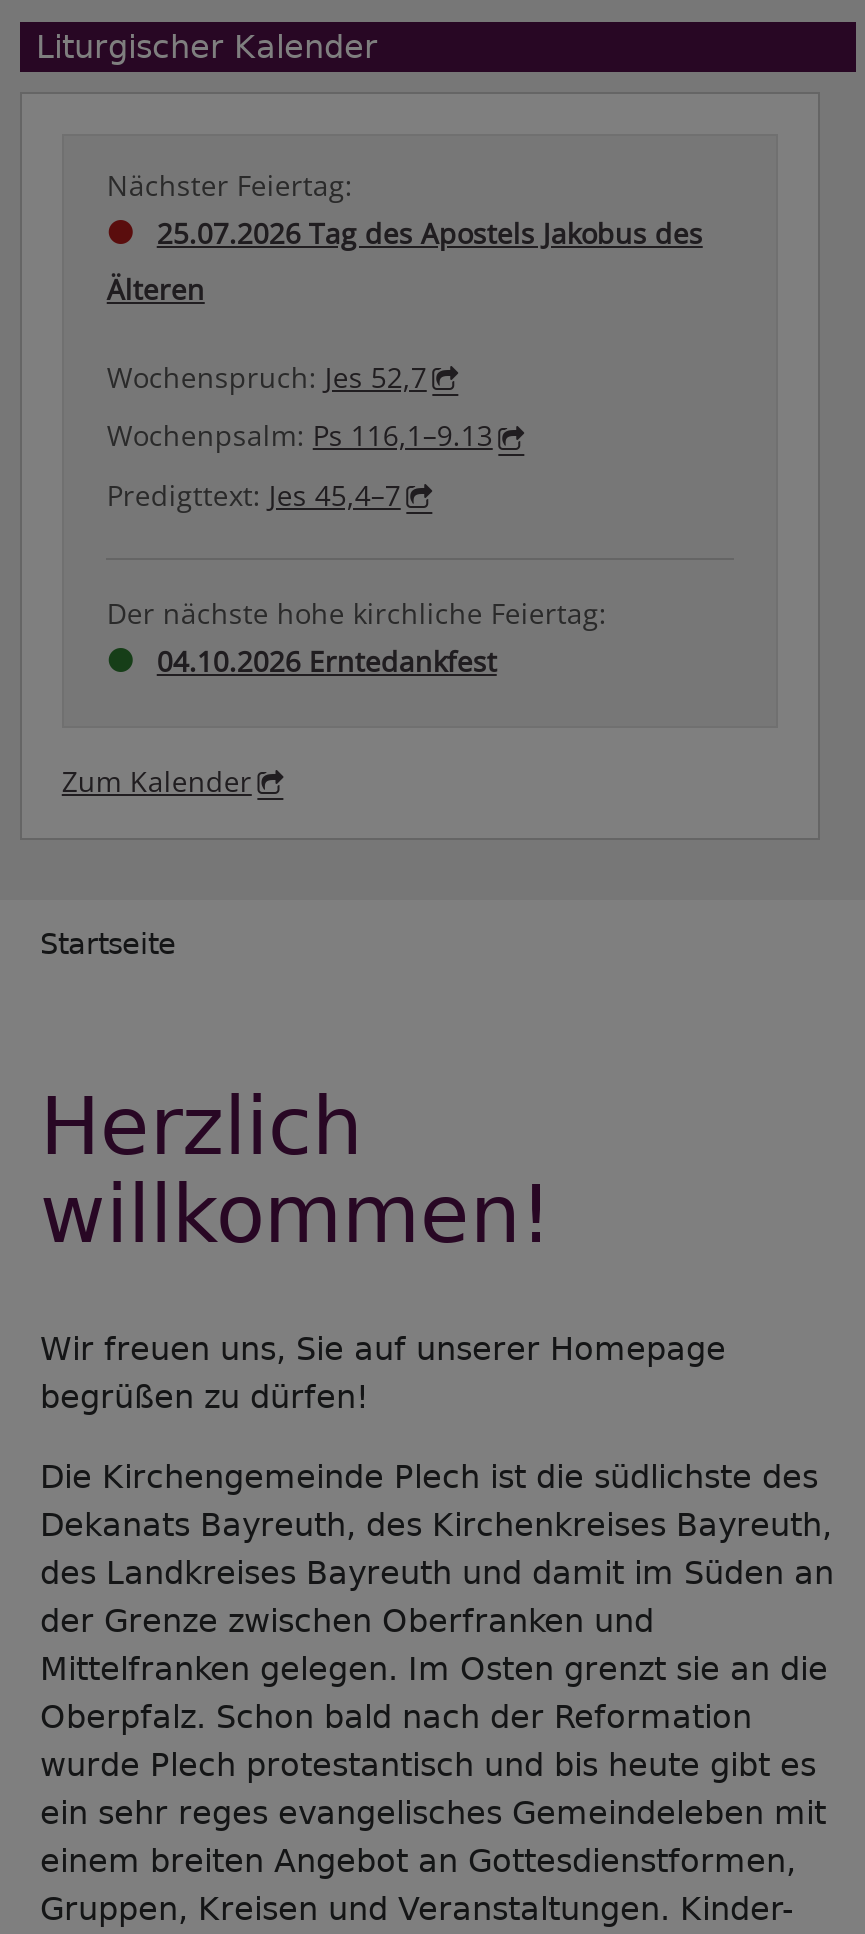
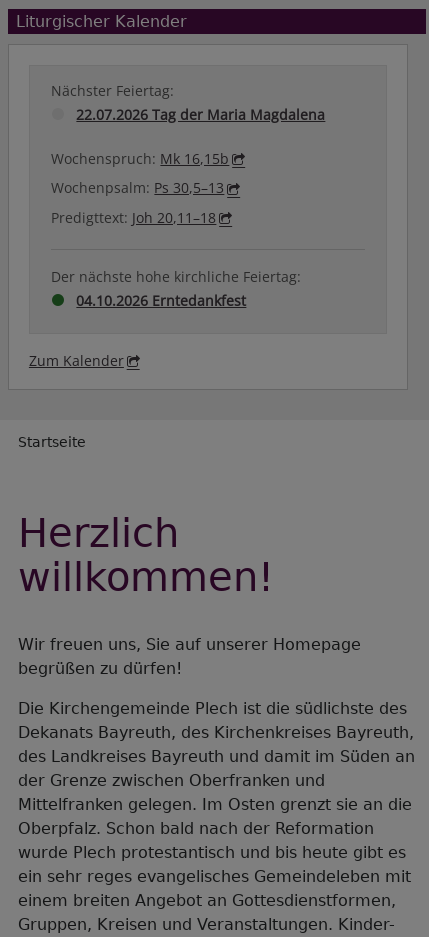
[107,214,703,513] 25.07.2026 Tag des Apostels Jakobus des | Älteren | Wochenspruch: Jes 52,7 | Wochenpsalm: Ps 116,1–9.13 | Predigttext: Jes 45,4–7 -> [51,105,325,227] 22.07.2026 Tag der Maria Magdalena | Wochenspruch: Mk 16,15b | Wochenpsalm: Ps 30,5–13 | Predigttext: Joh 20,11–18

